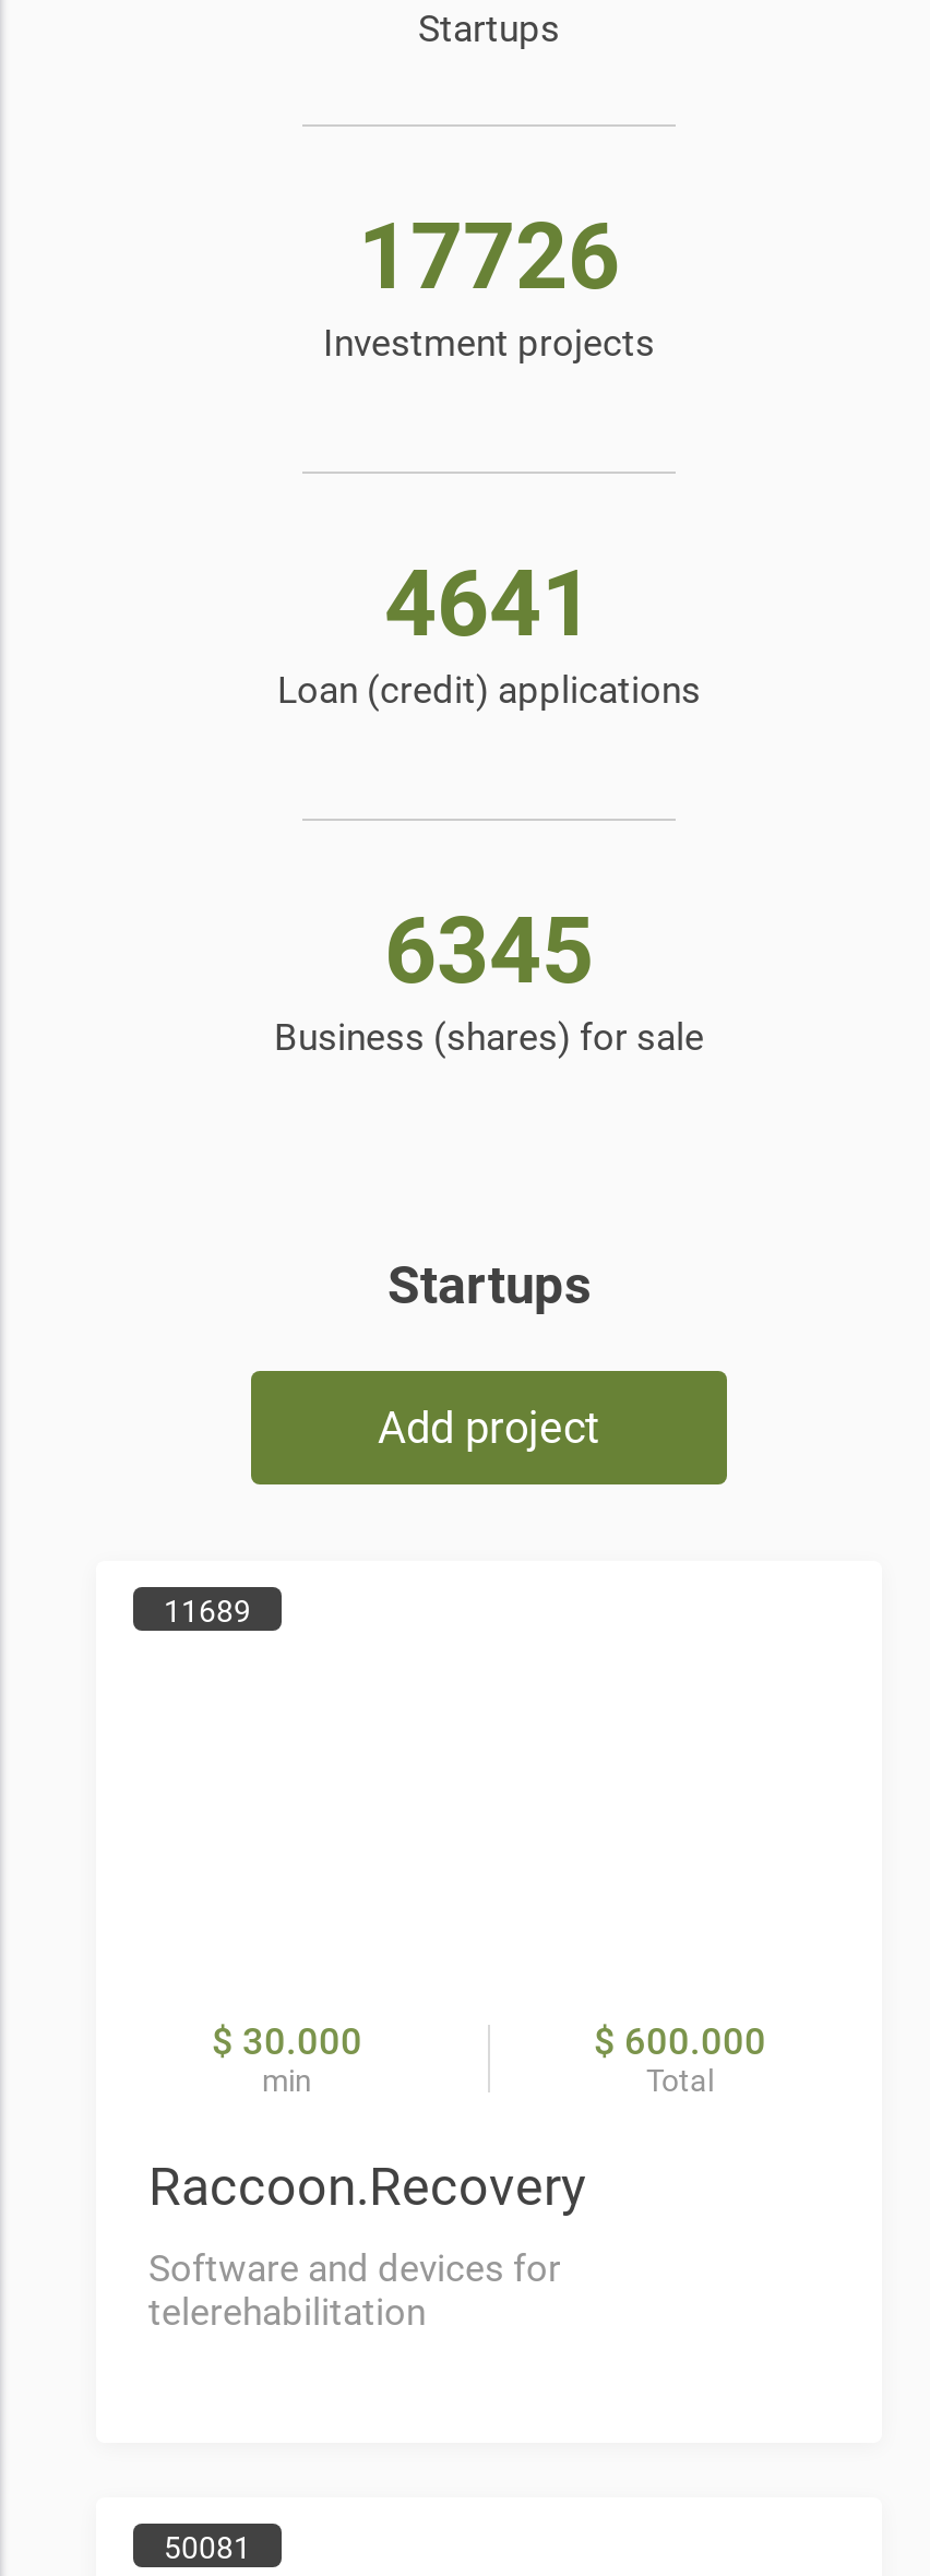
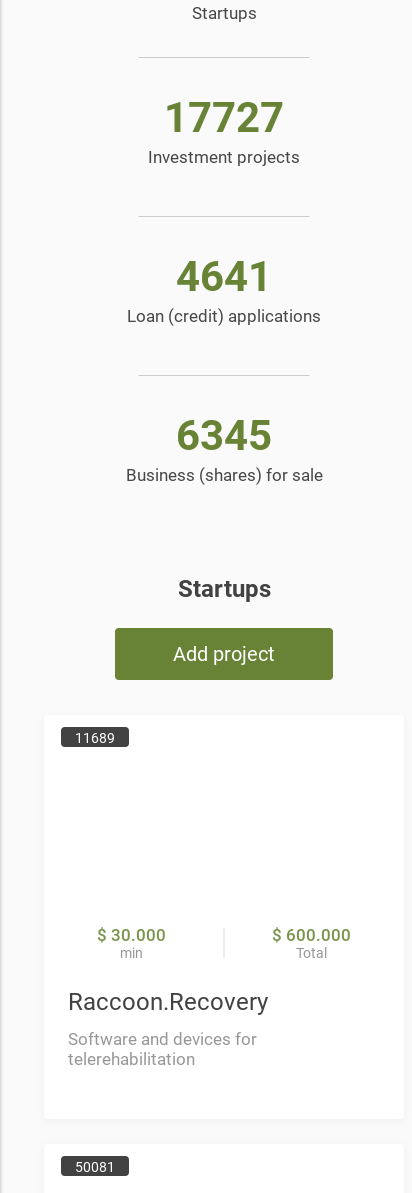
[358,203,620,310] 17726 -> [164,93,284,142] 17727

